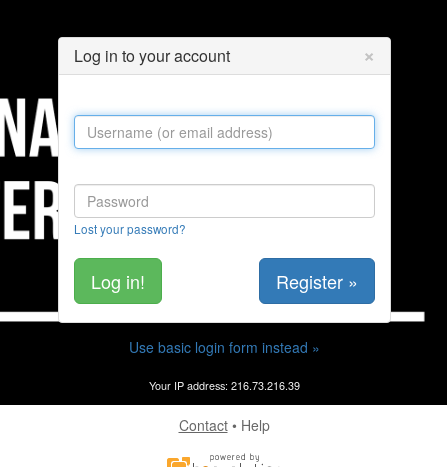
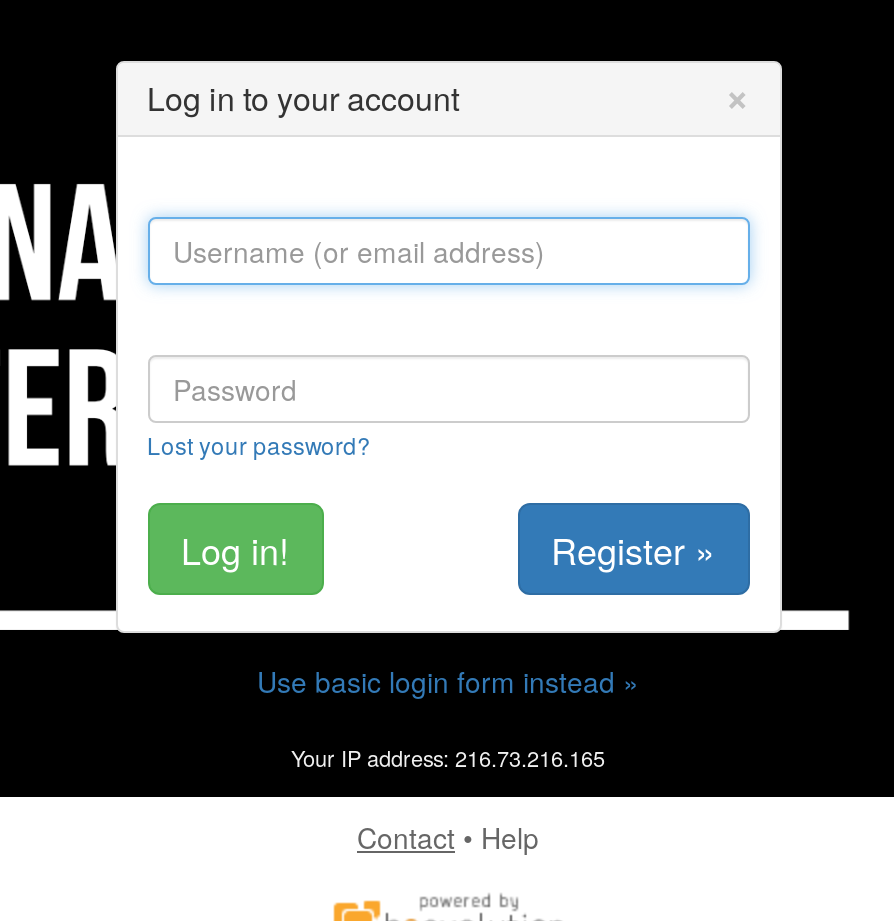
[148,377,299,393] Your IP address: 216.73.216.39 -> [291,742,605,774] Your IP address: 216.73.216.165

